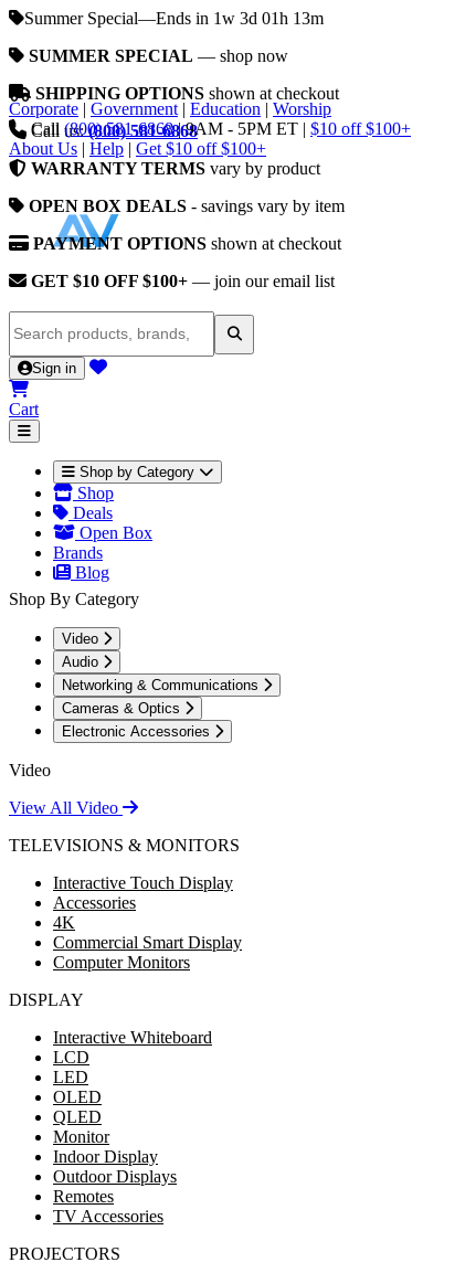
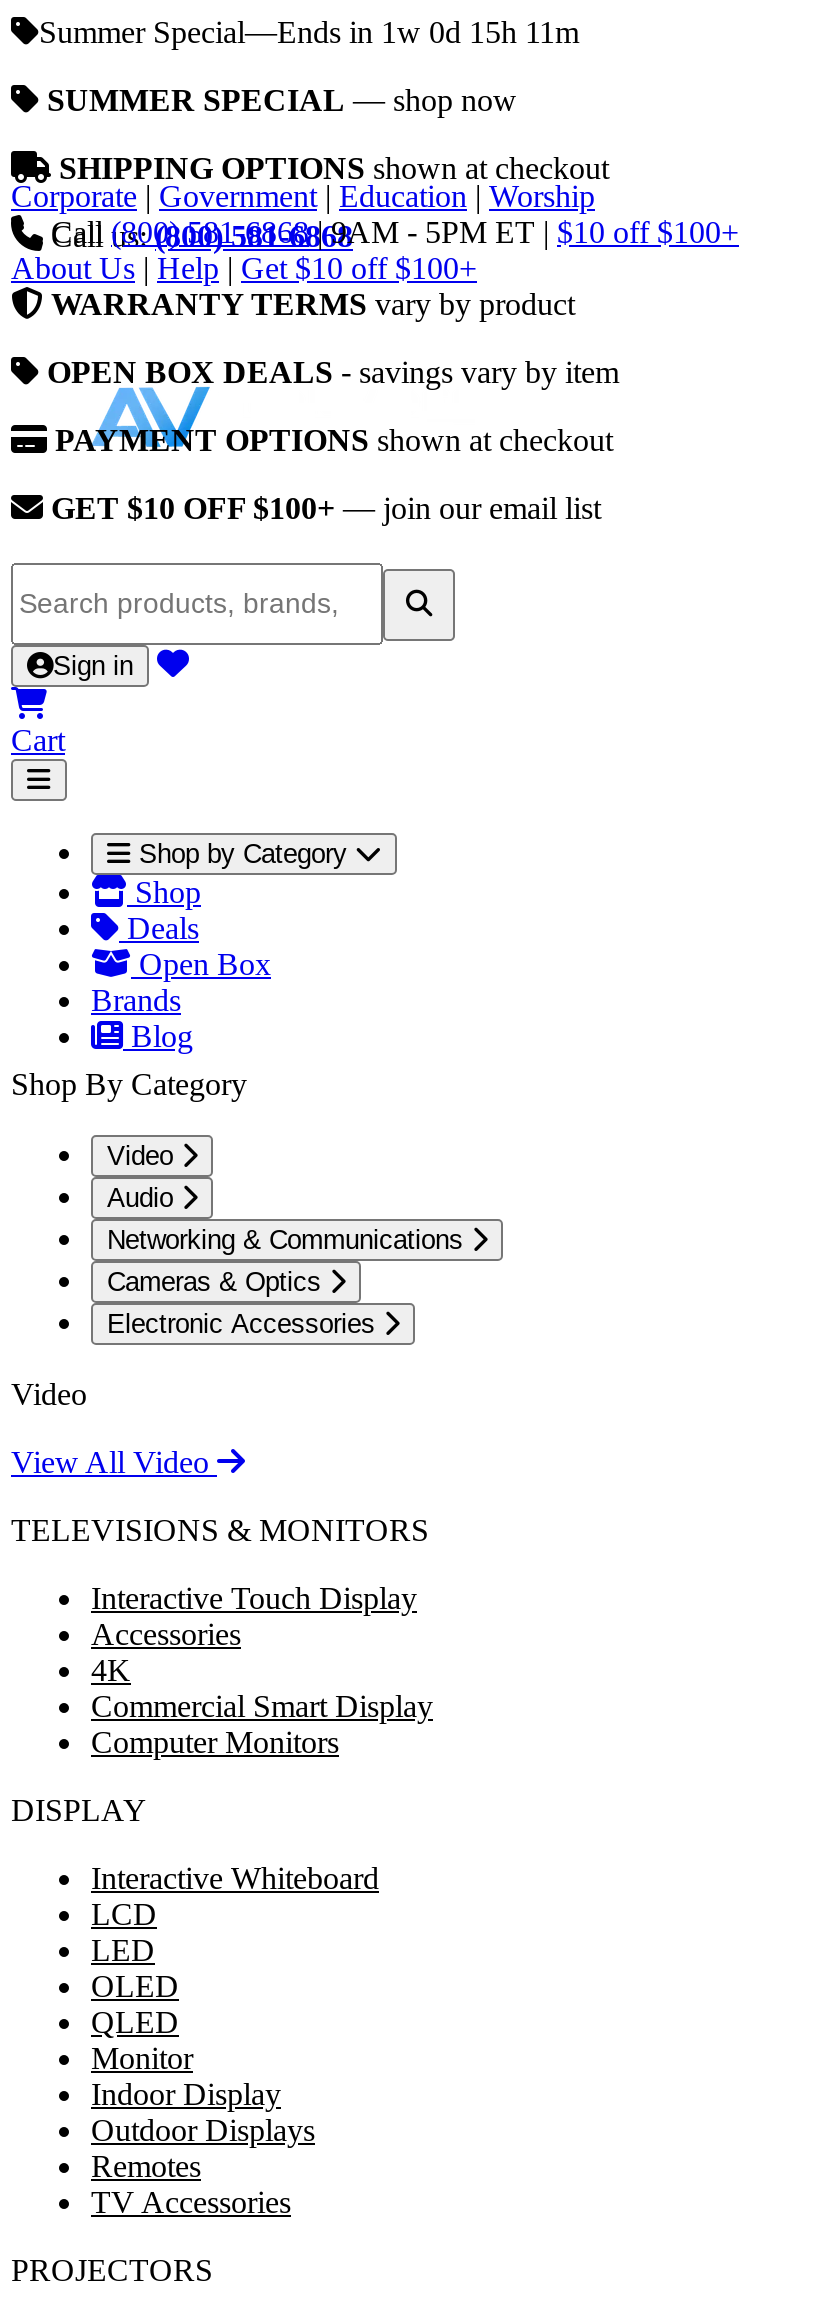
[24,9,324,28] Summer Special—Ends in 1w 3d 01h 13m -> [39,15,579,49] Summer Special—Ends in 1w 0d 15h 11m

